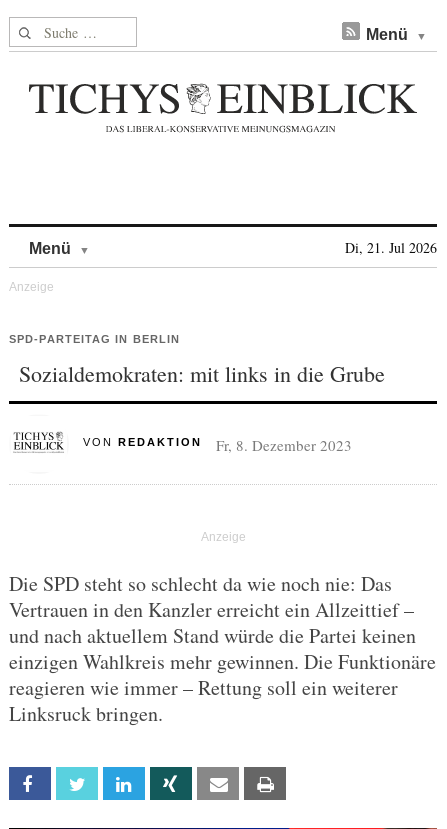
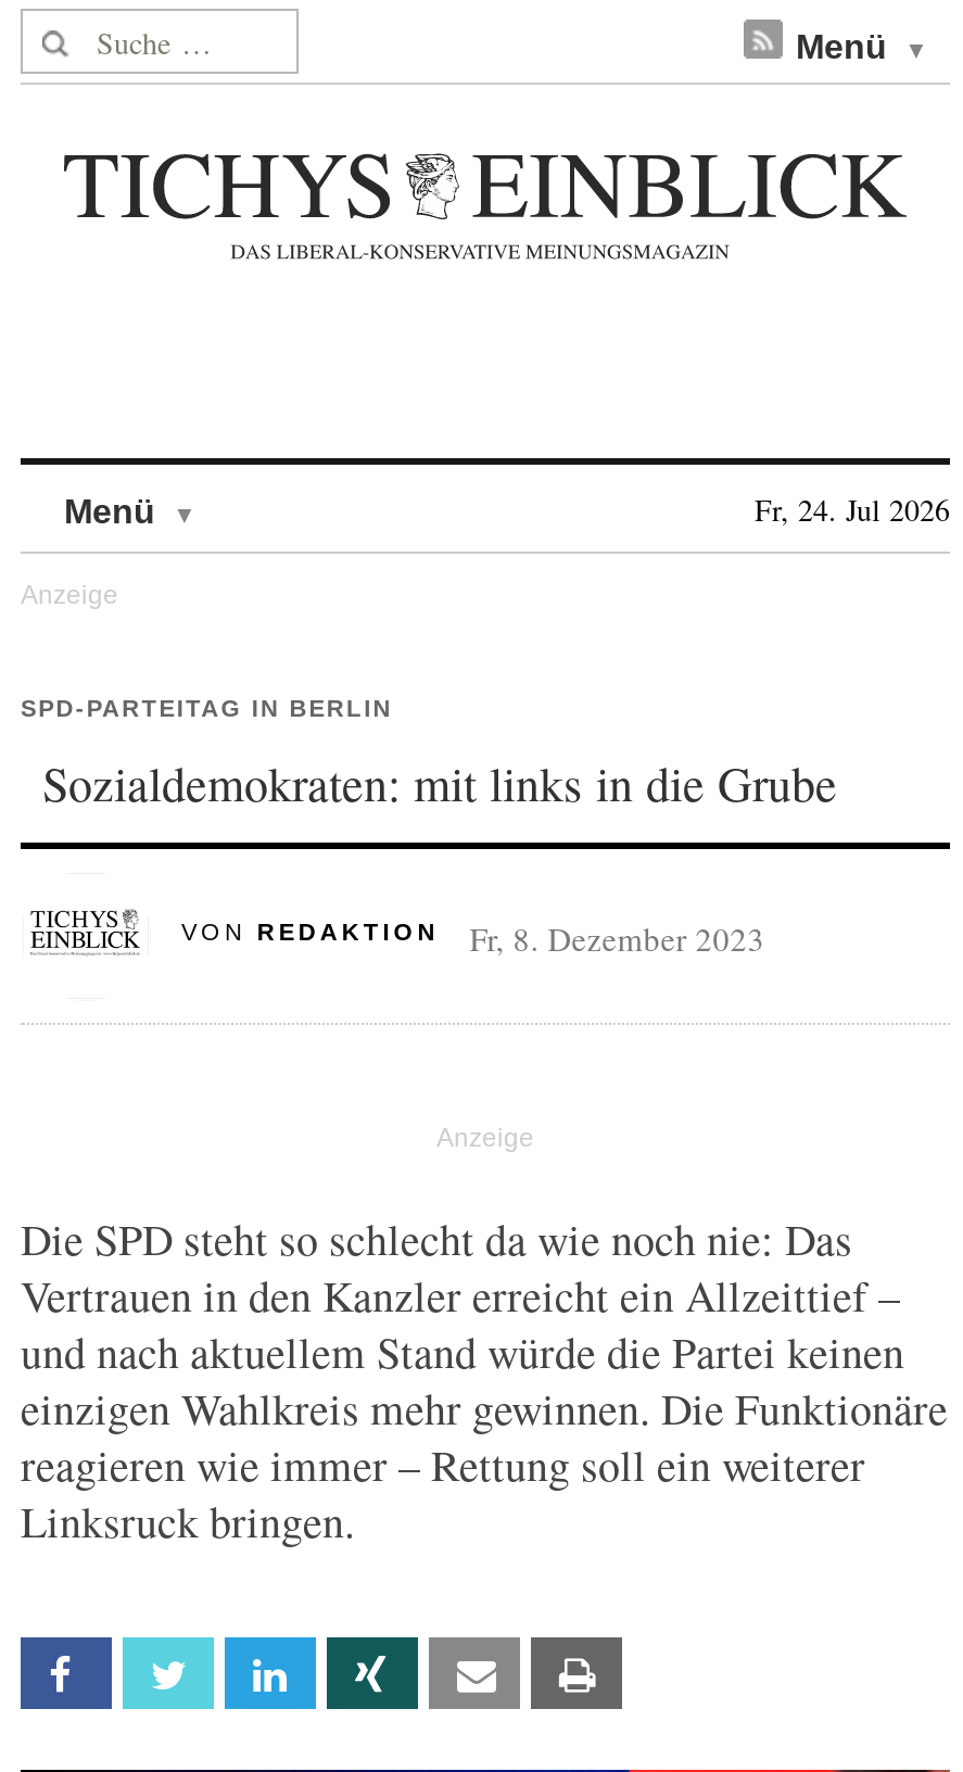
[345,238,437,257] Di, 21. Jul 2026 -> [755,489,950,530] Fr, 24. Jul 2026

